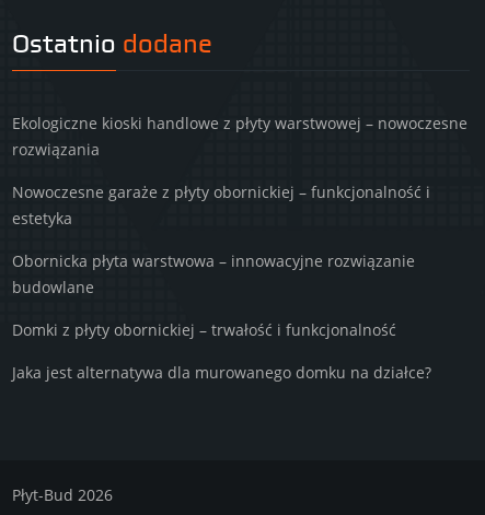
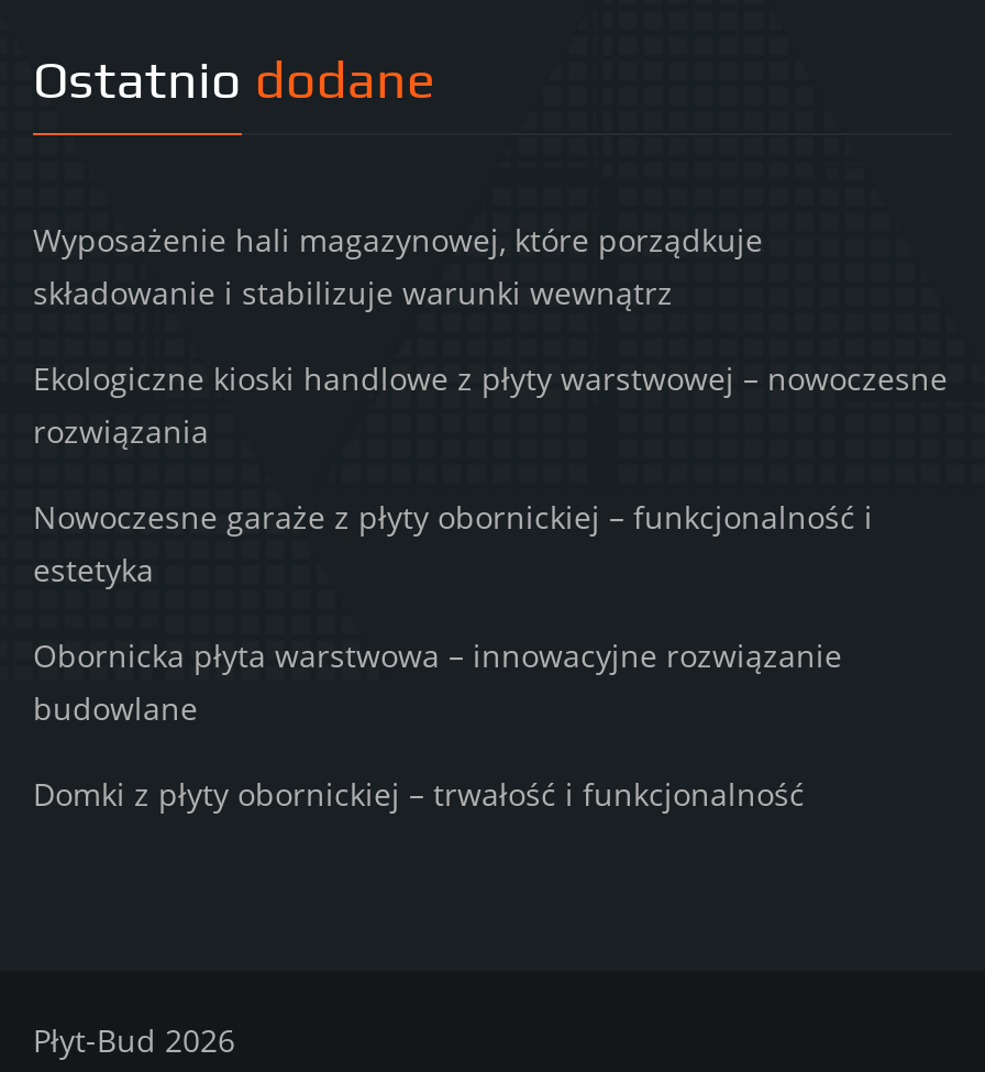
none -> [33,219,763,314] Wyposażenie hali magazynowej, które porządkuje | składowanie i stabilizuje warunki wewnątrz
moved [12,113,467,340] -> [33,358,948,815]: Ekologiczne kioski handlowe z płyty warstwowej – nowoczesne | rozwiązania | Nowoczesne garaże z płyty obornickiej – funkcjonalność i | estetyka | Obornicka płyta warstwowa – innowacyjne rozwiązanie | budowlane | Domki z płyty obornickiej – trwałość i funkcjonalność
[12,362,431,383] Jaka jest alternatywa dla murowanego domku na działce? -> none

